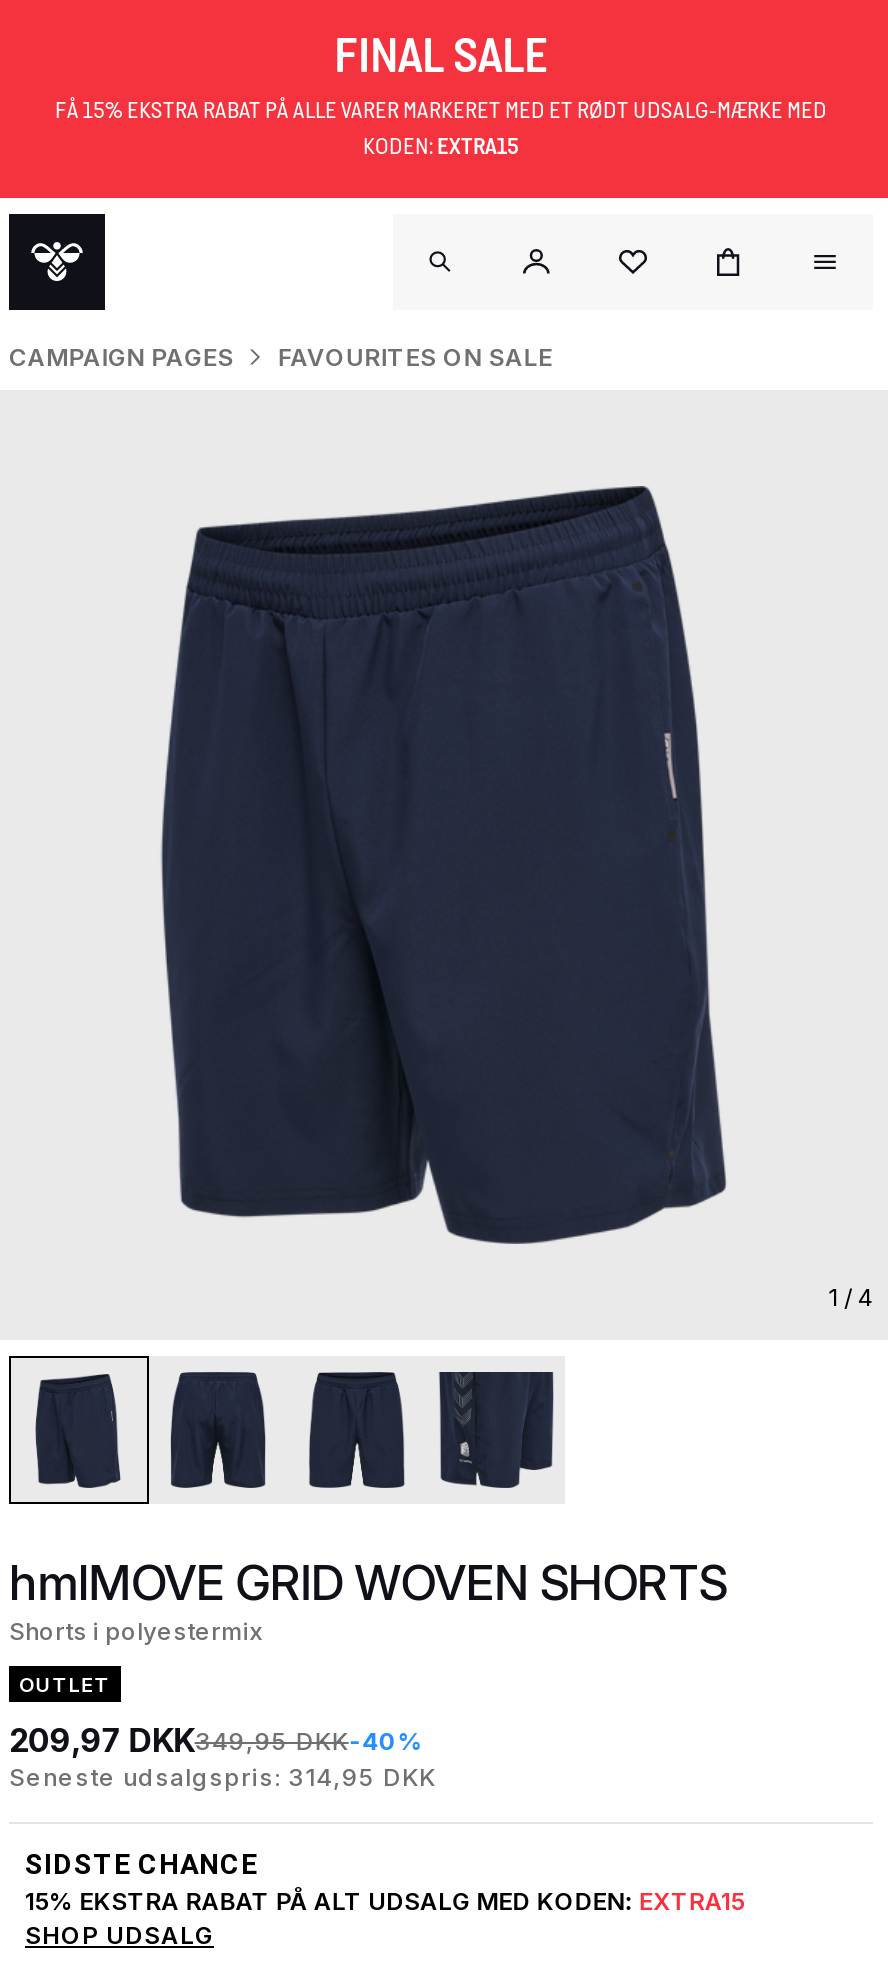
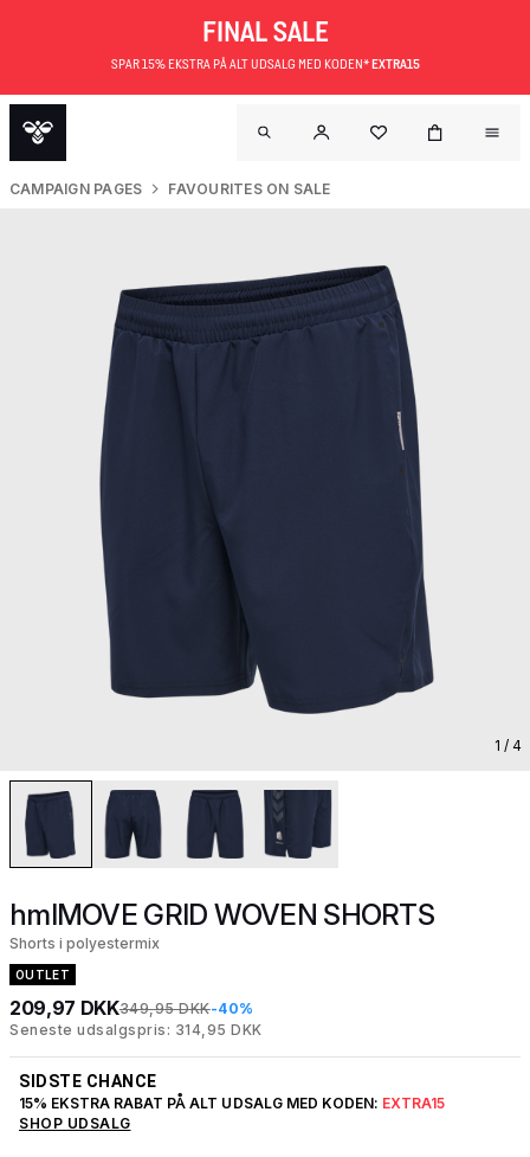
[55,96,827,158] FÅ 15% EKSTRA RABAT PÅ ALLE VARER MARKERET MED ET RØDT UDSALG-MÆRKE MED | KODEN: EXTRA15 -> [111,56,419,71] SPAR 15% EKSTRA PÅ ALT UDSALG MED KODEN* EXTRA15

